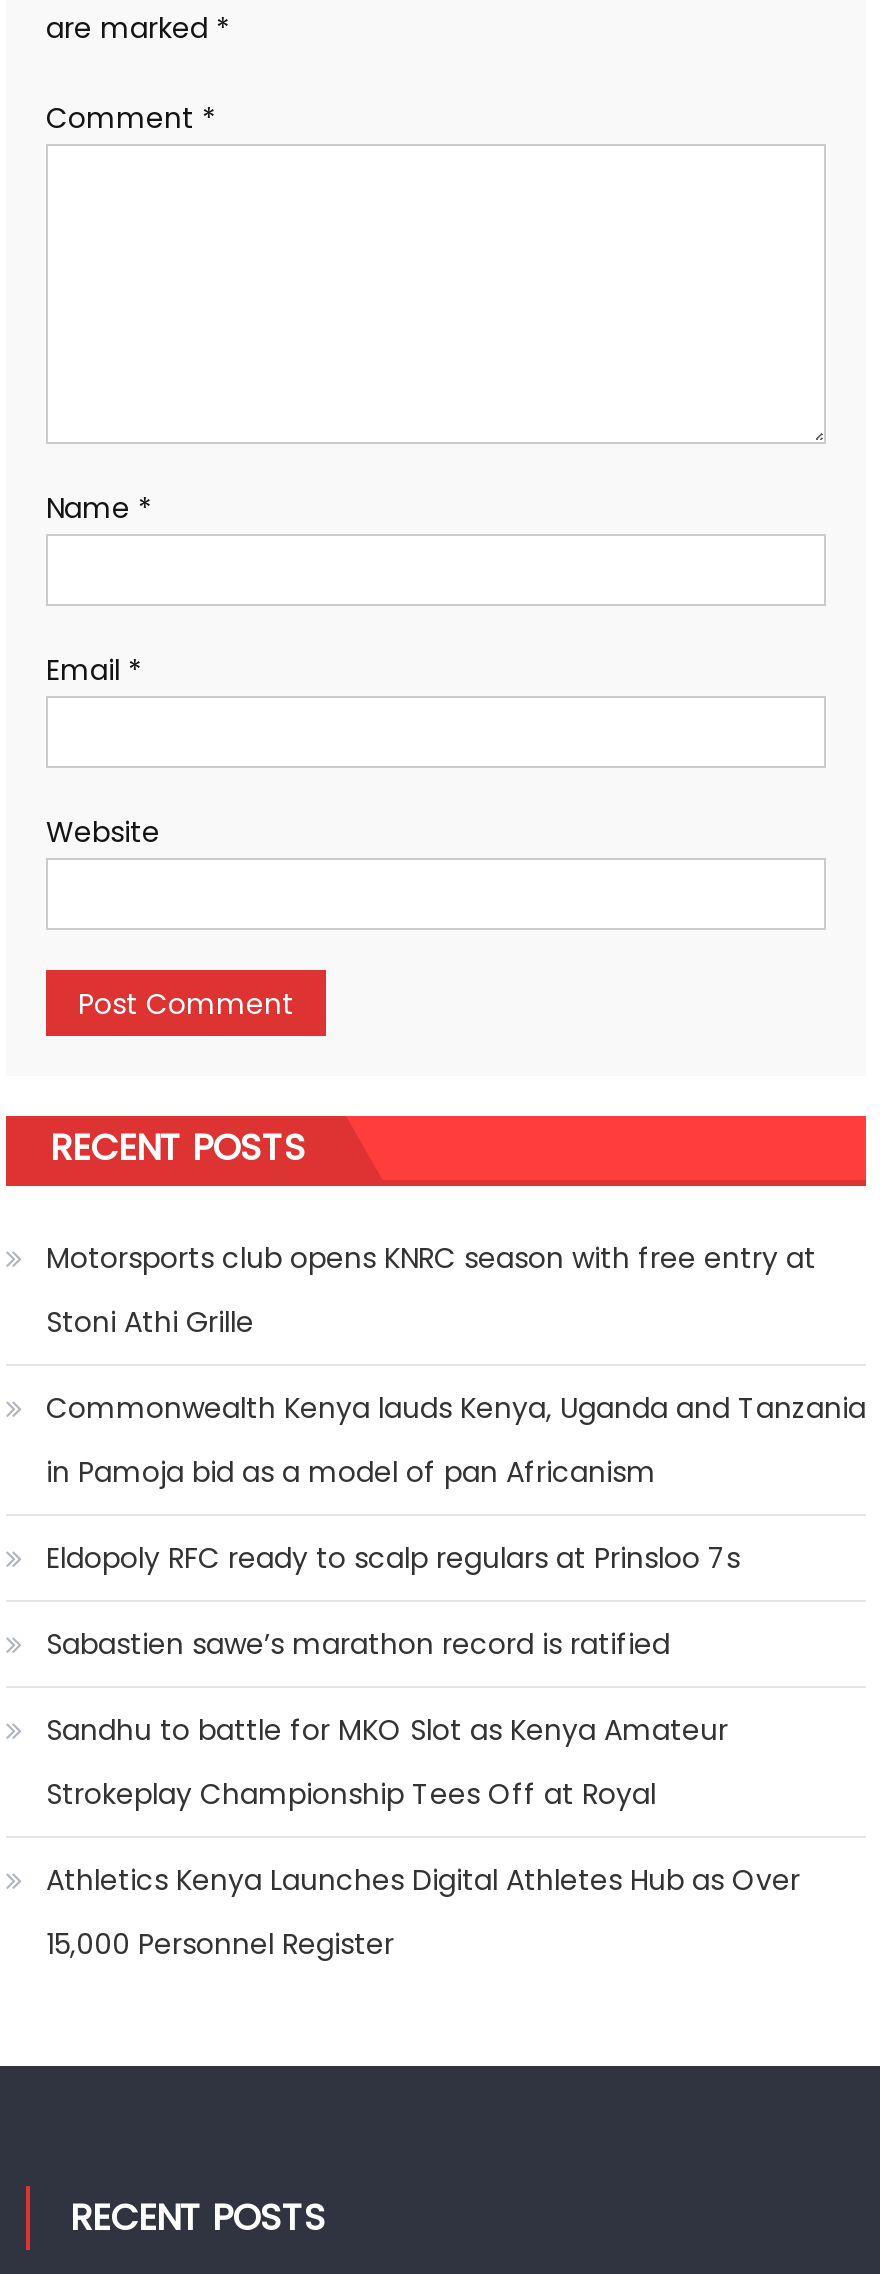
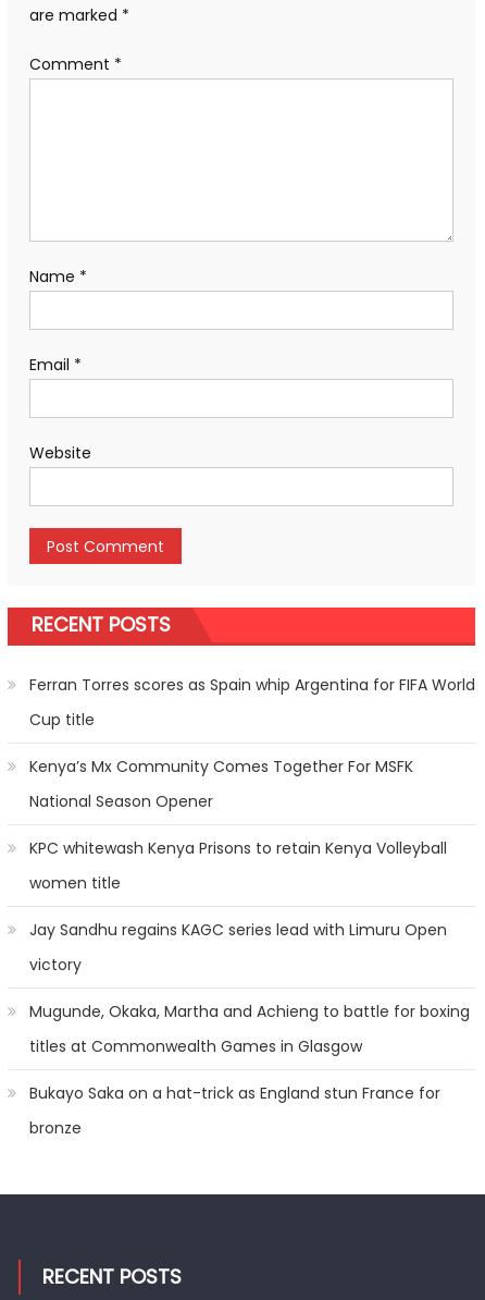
[46,1237,866,1963] Motorsports club opens KNRC season with free entry at | Stoni Athi Grille | Commonwealth Kenya lauds Kenya, Uganda and Tanzania | in Pamoja bid as a model of pan Africanism | Eldopoly RFC ready to scalp regulars at Prinsloo 7s | Sabastien sawe’s marathon record is ratified | Sandhu to battle for MKO Slot as Kenya Amateur | Strokeplay Championship Tees Off at Royal | Athletics Kenya Launches Digital Athletes Hub as Over | 15,000 Personnel Register -> [29,674,475,1139] Ferran Torres scores as Spain whip Argentina for FIFA World | Cup title | Kenya’s Mx Community Comes Together For MSFK | National Season Opener | KPC whitewash Kenya Prisons to retain Kenya Volleyball | women title | Jay Sandhu regains KAGC series lead with Limuru Open | victory | Mugunde, Okaka, Martha and Achieng to battle for boxing | titles at Commonwealth Games in Glasgow | Bukayo Saka on a hat-trick as England stun France for | bronze

